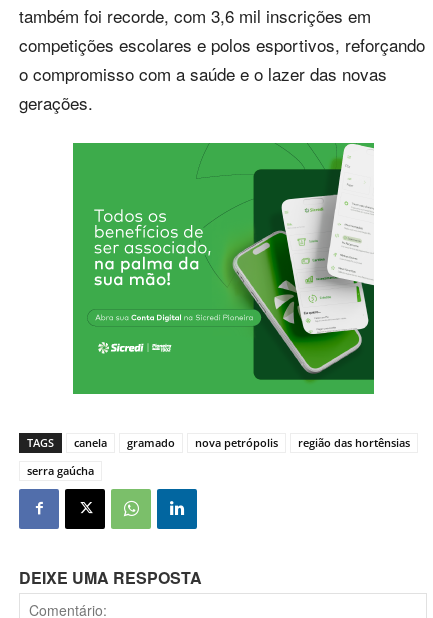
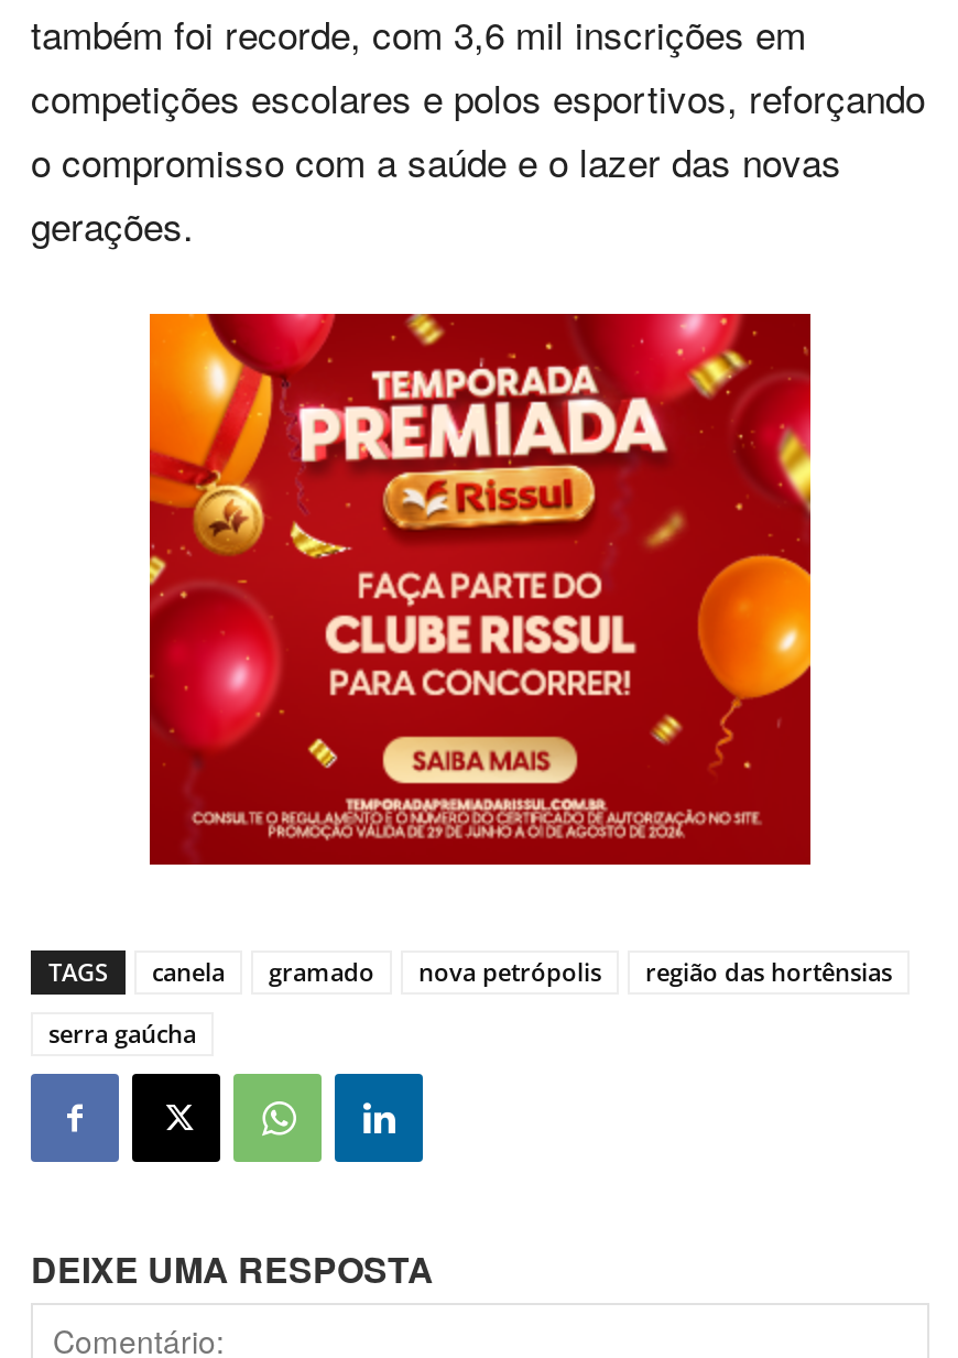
[72,142,375,395] [image] -> [148,311,813,868] [image]

